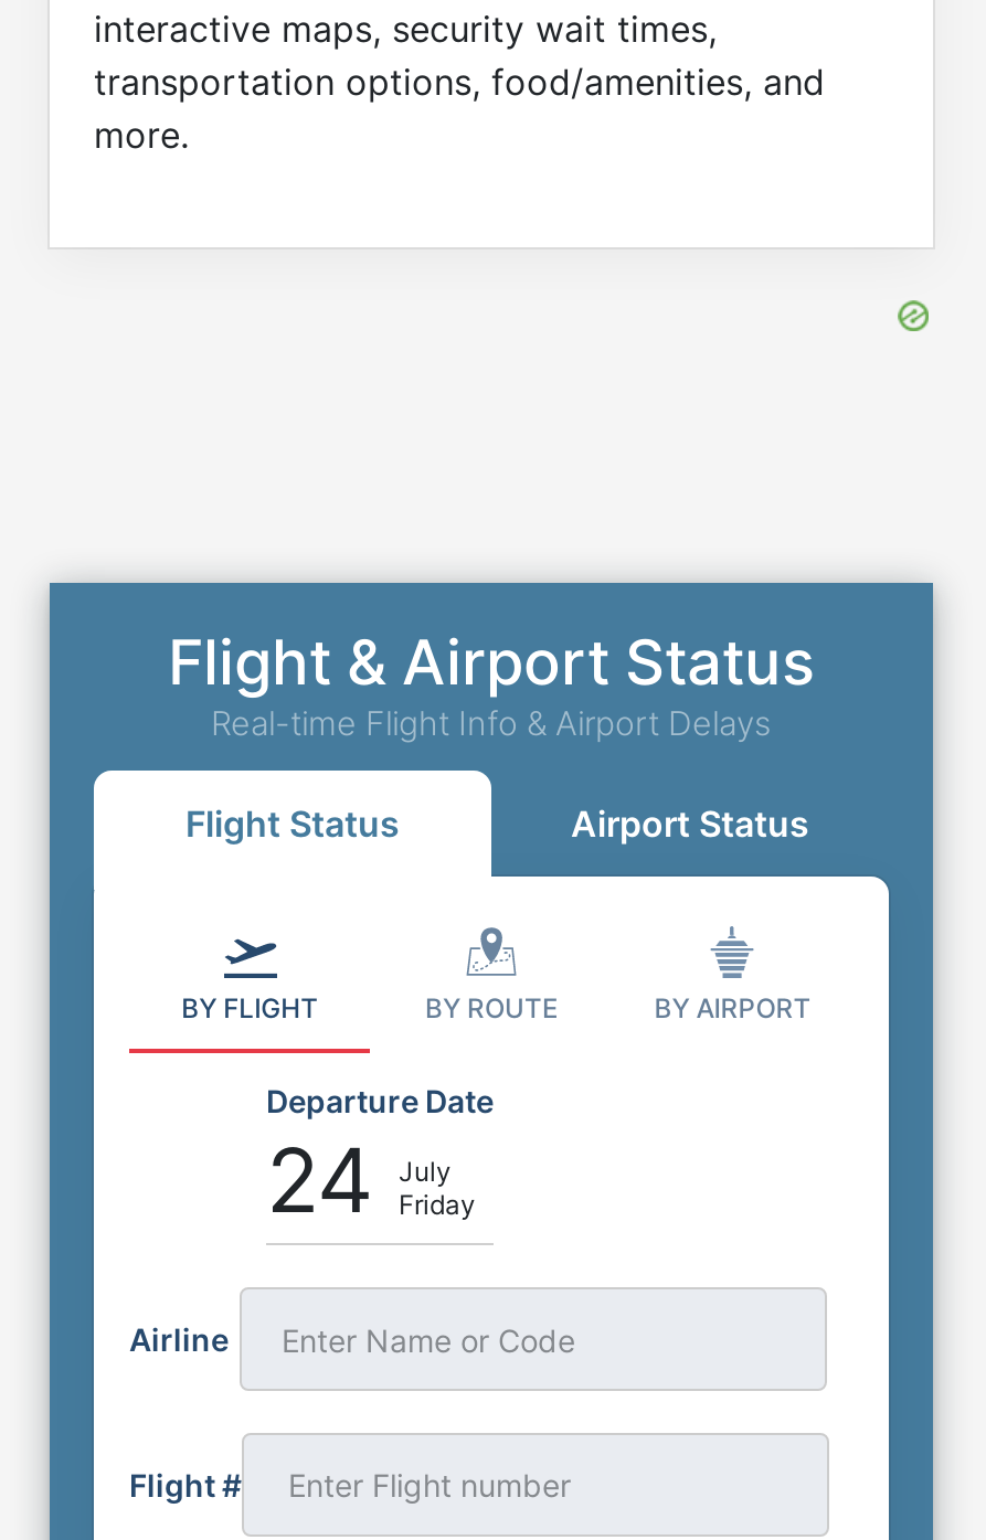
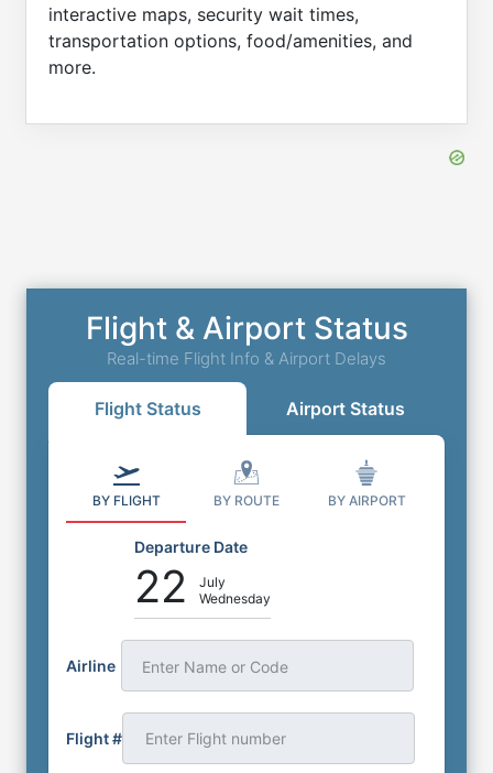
[266,1126,374,1234] 24 -> [134,559,187,613] 22
[399,1188,476,1221] Friday -> [199,590,271,607] Wednesday

